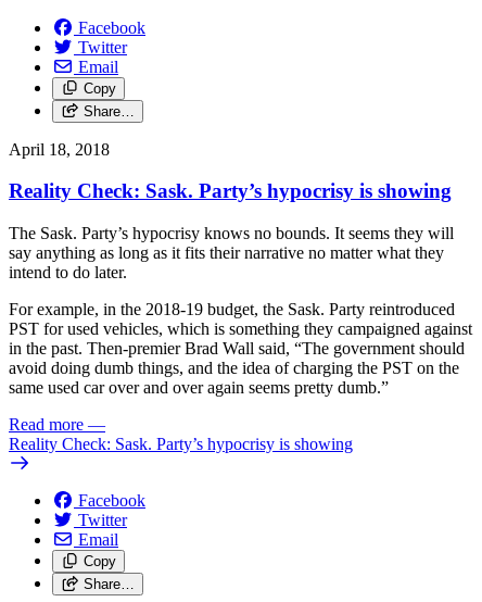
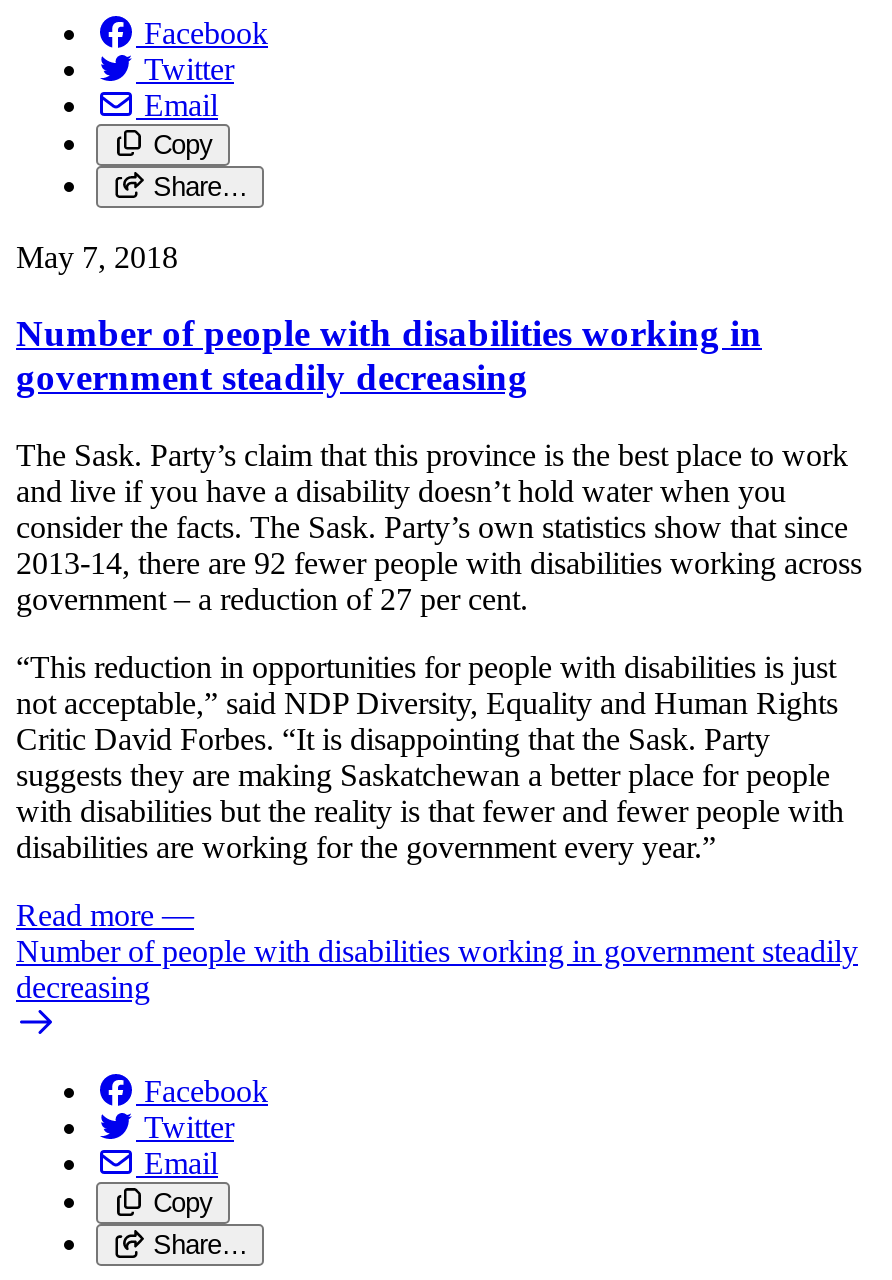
[9,140,110,158] April 18, 2018 -> [16,239,178,273] May 7, 2018
[9,180,452,202] Reality Check: Sask. Party’s hypocrisy is showing -> [16,313,762,399] Number of people with disabilities working in | government steadily decreasing
[9,224,454,282] The Sask. Party’s hypocrisy knows no bounds. It seems they will | say anything as long as it fits their narrative no matter what they | intend to do later. -> [16,438,862,616] The Sask. Party’s claim that this province is the best place to work | and live if you have a disability doesn’t hold water when you | consider the facts. The Sask. Party’s own statistics show that since | 2013-14, there are 92 fewer people with disabilities working across | government – a reduction of 27 per cent.
[9,300,472,397] For example, in the 2018-19 budget, the Sask. Party reintroduced | PST for used vehicles, which is something they campaigned against | in the past. Then-premier Brad Wall said, “The government should | avoid doing dumb things, and the idea of charging the PST on the | same used car over and over again seems pretty dumb.” -> [16,650,844,864] “This reduction in opportunities for people with disabilities is just | not acceptable,” said NDP Diversity, Equality and Human Rights | Critic David Forbes. “It is disappointing that the Sask. Party | suggests they are making Saskatchewan a better place for people | with disabilities but the reality is that fewer and fewer people with | disabilities are working for the government every year.”
[9,435,353,453] Reality Check: Sask. Party’s hypocrisy is showing -> [16,934,858,1004] Number of people with disabilities working in government steadily | decreasing

